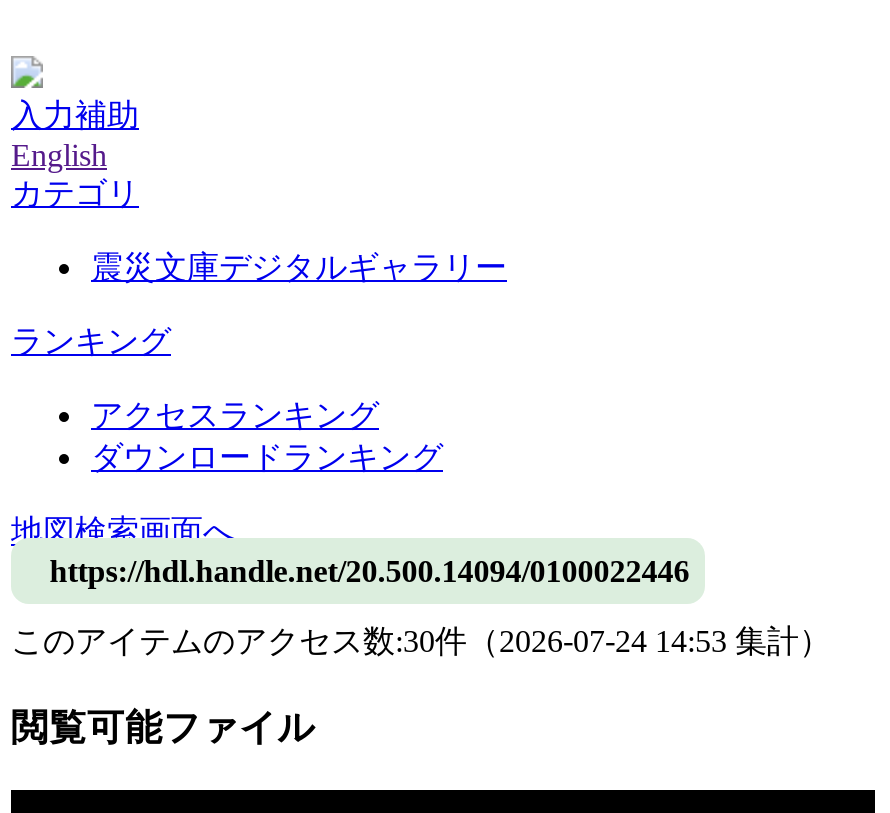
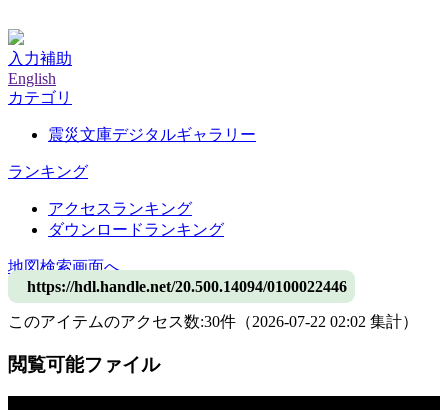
[11,624,831,658] このアイテムのアクセス数:30件（2026-07-24 14:53 集計） -> [8,313,418,330] このアイテムのアクセス数:30件（2026-07-22 02:02 集計）

